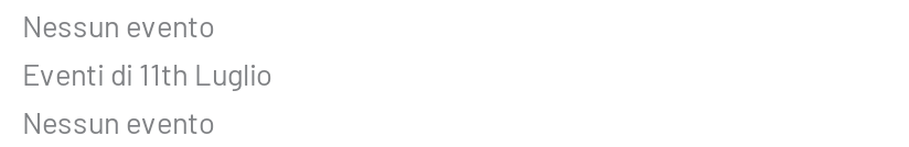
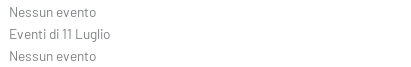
[22,54,271,91] Eventi di 11th Luglio -> [9,25,110,42] Eventi di 11 Luglio

